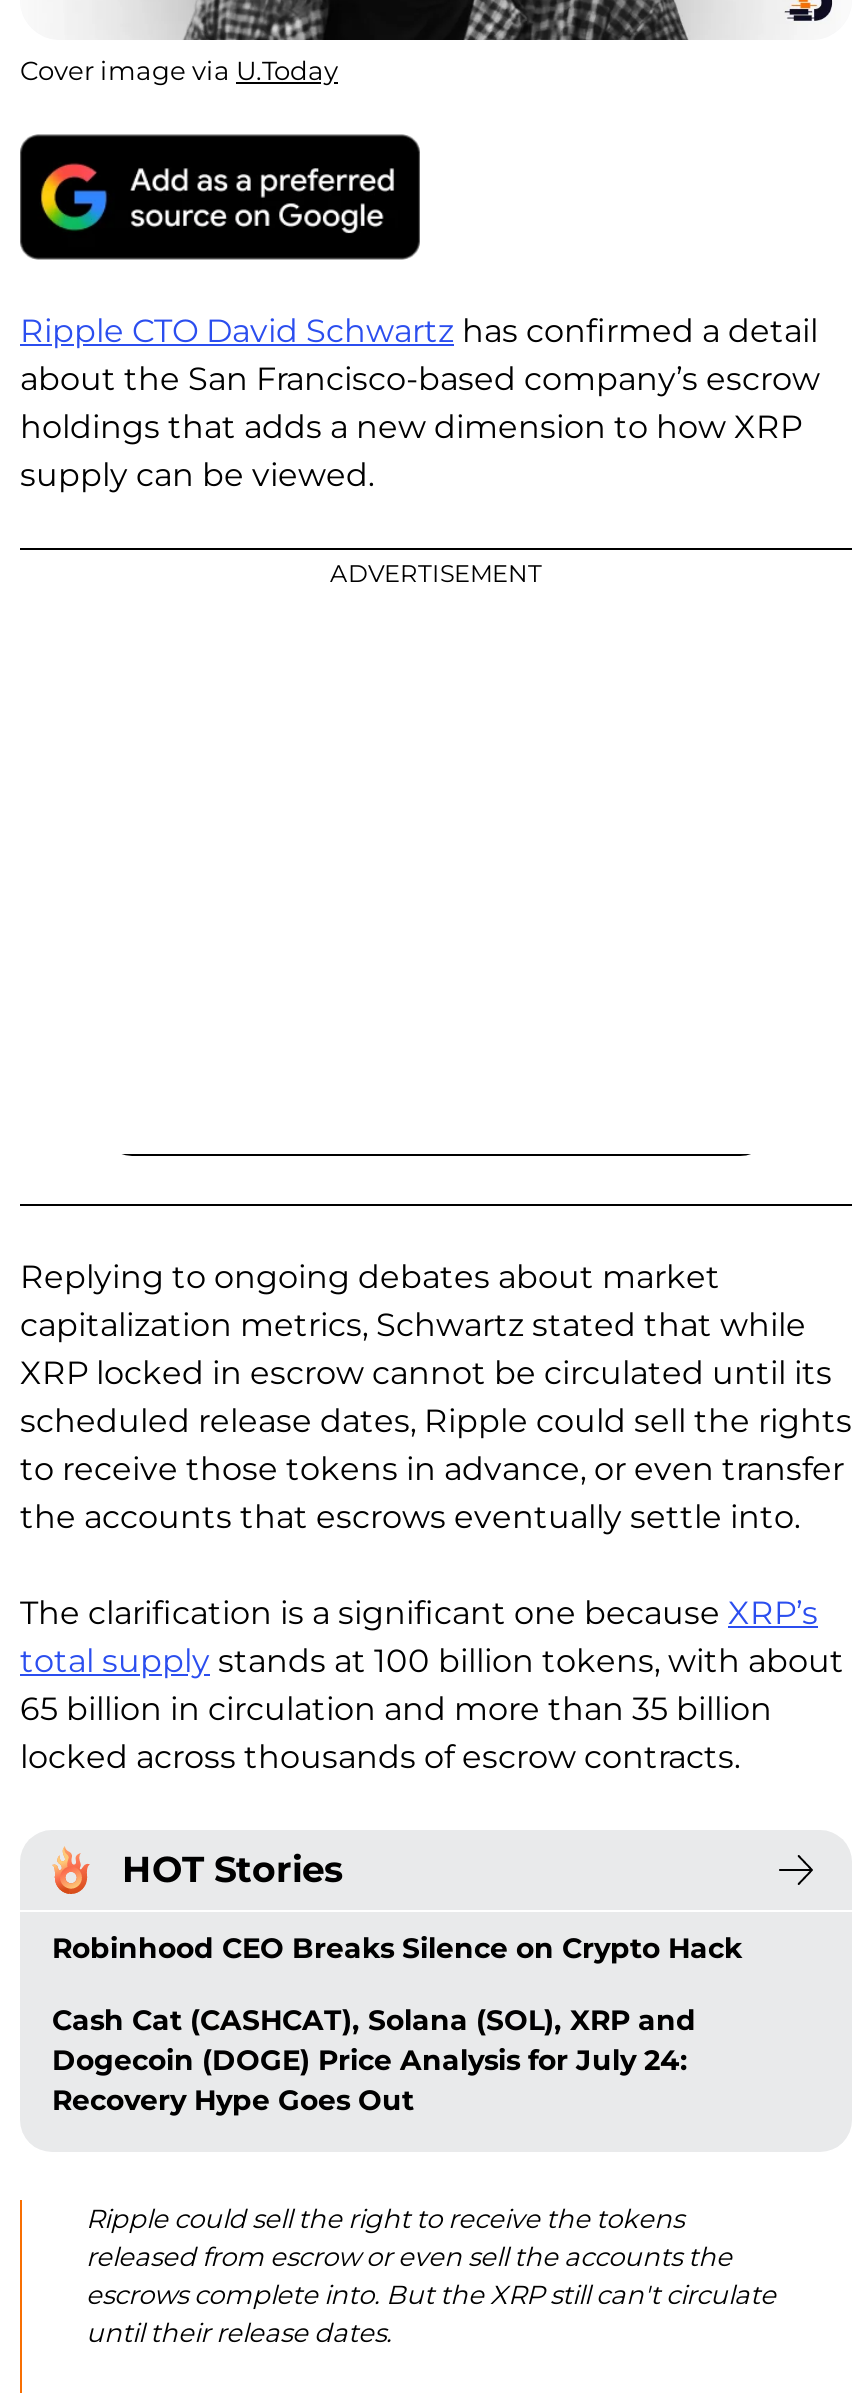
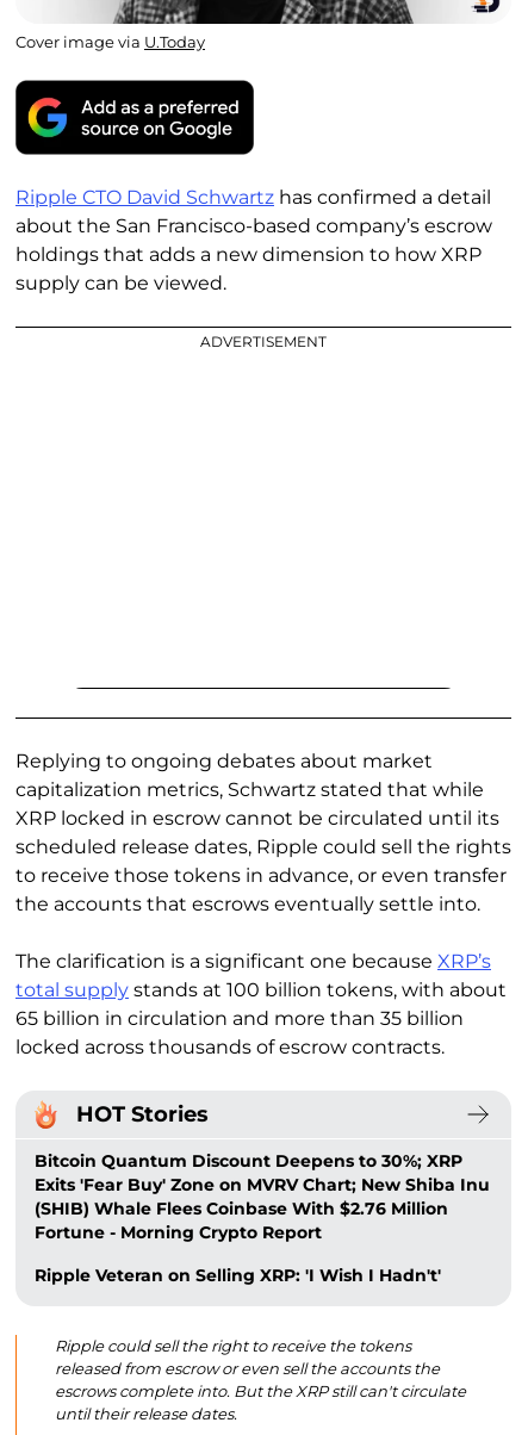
[52,1931,742,1967] Robinhood CEO Breaks Silence on Crypto Hack -> [35,1151,490,1244] Bitcoin Quantum Discount Deepens to 30%; XRP | Exits 'Fear Buy' Zone on MVRV Chart; New Shiba Inu | (SHIB) Whale Flees Coinbase With $2.76 Million | Fortune - Morning Crypto Report
[52,2003,696,2119] Cash Cat (CASHCAT), Solana (SOL), XRP and | Dogecoin (DOGE) Price Analysis for July 24: | Recovery Hype Goes Out -> [35,1265,441,1286] Ripple Veteran on Selling XRP: 'I Wish I Hadn't'

